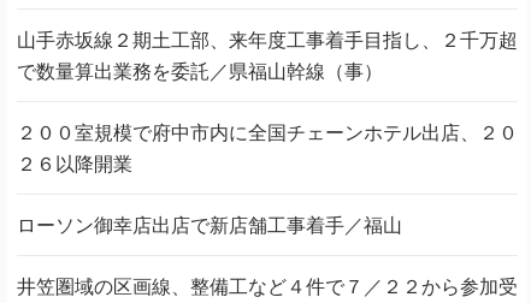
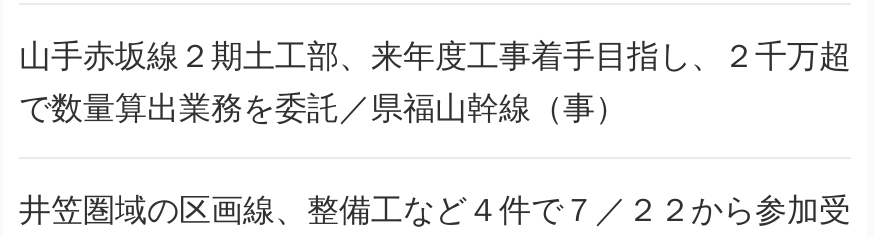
[17,119,518,238] ２００室規模で府中市内に全国チェーンホテル出店、２０ | ２６以降開業 | ローソン御幸店出店で新店舗工事着手／福山 -> none

